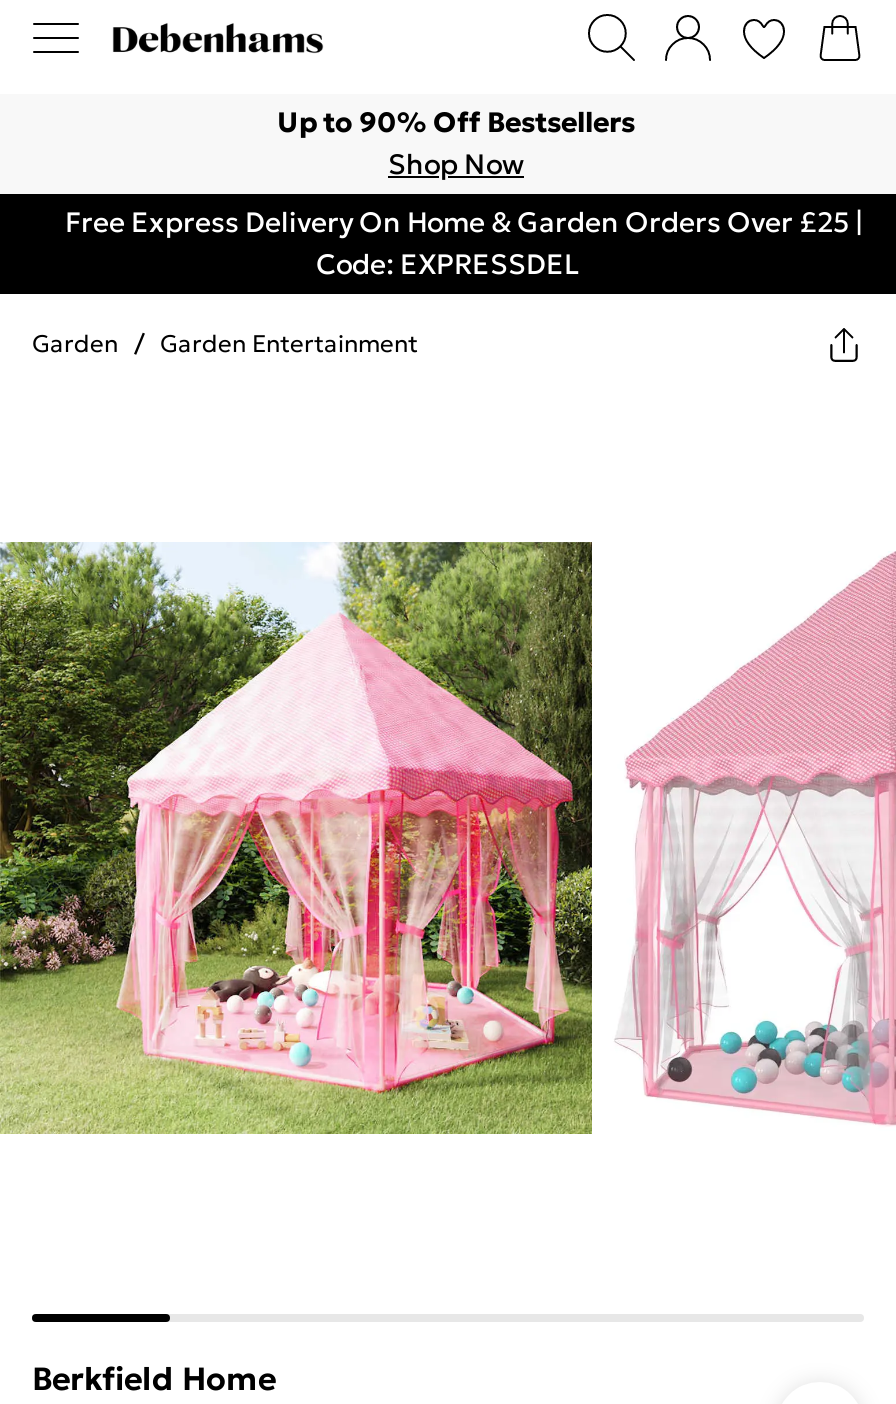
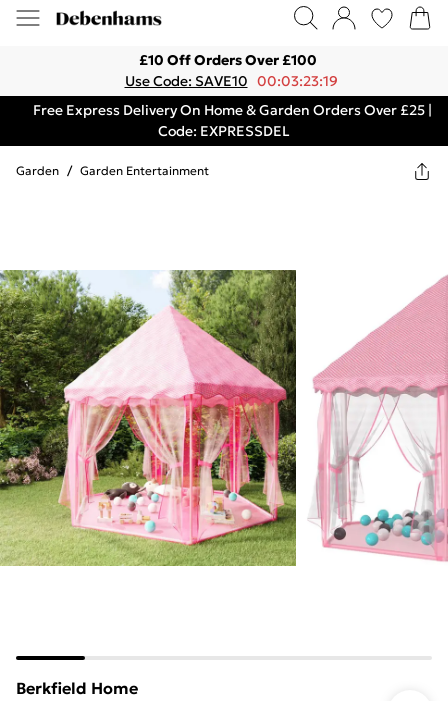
[277,104,635,182] Up to 90% Off Bestsellers | Shop Now -> [124,51,338,90] £10 Off Orders Over £100 | Use Code: SAVE10 00:03:23:19

